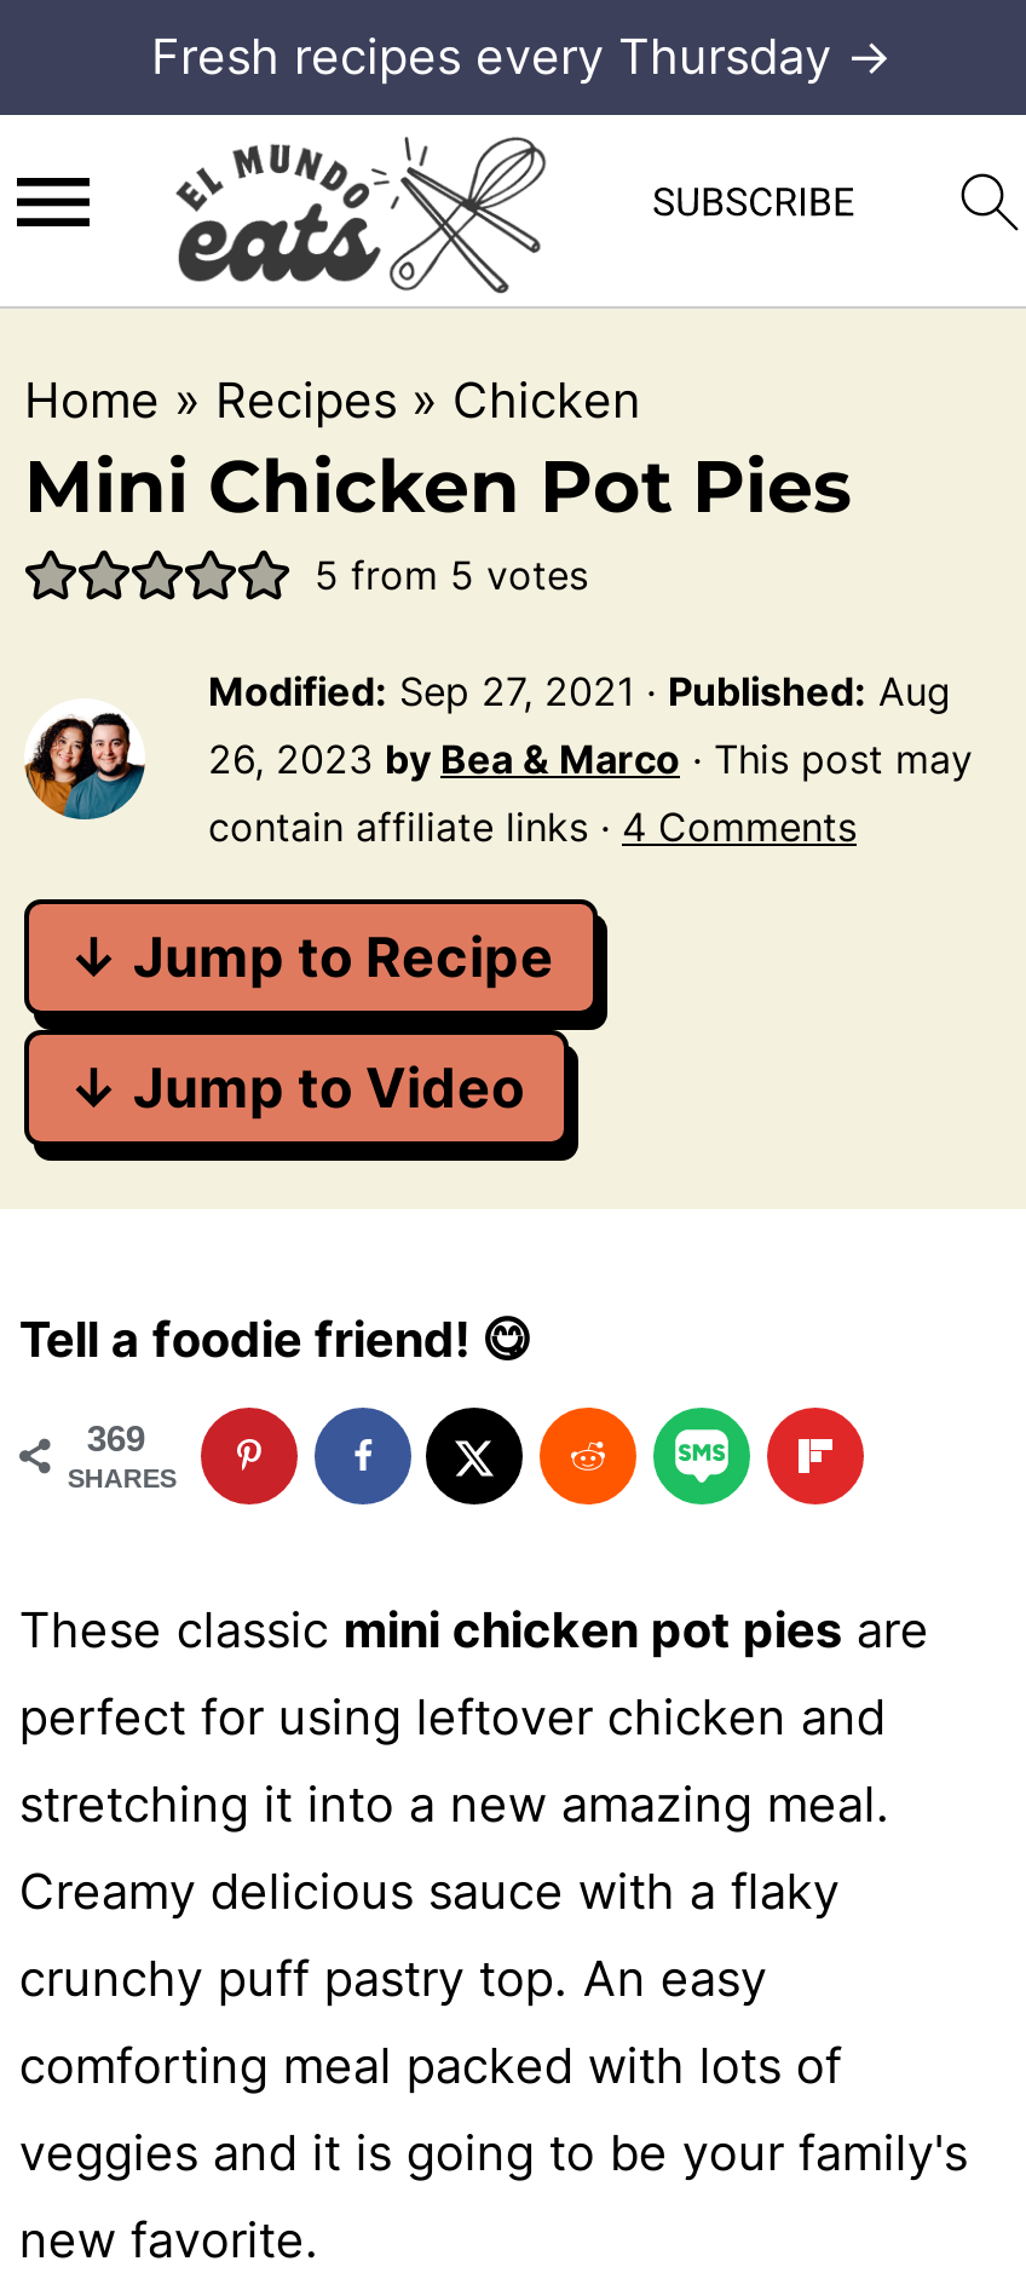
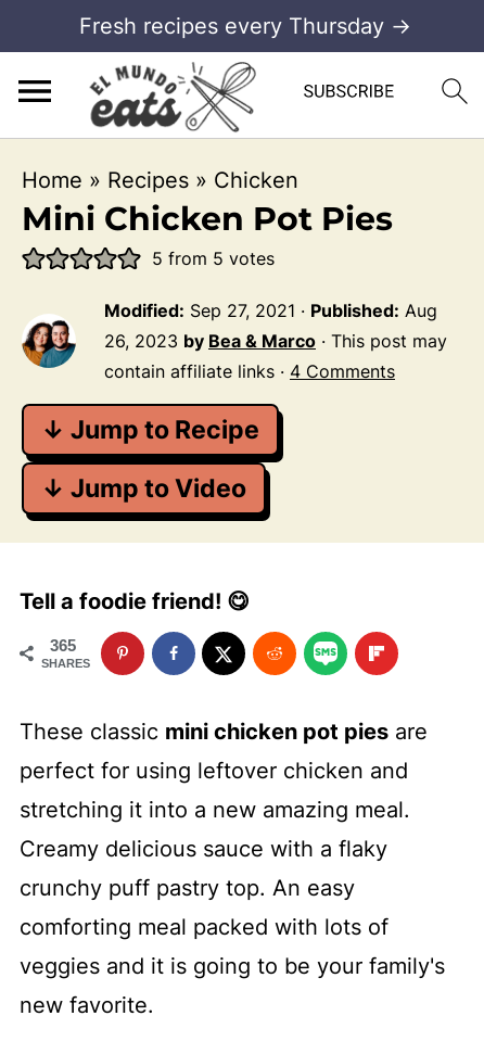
[87,1417,145,1458] 369 -> [50,636,76,655] 365

